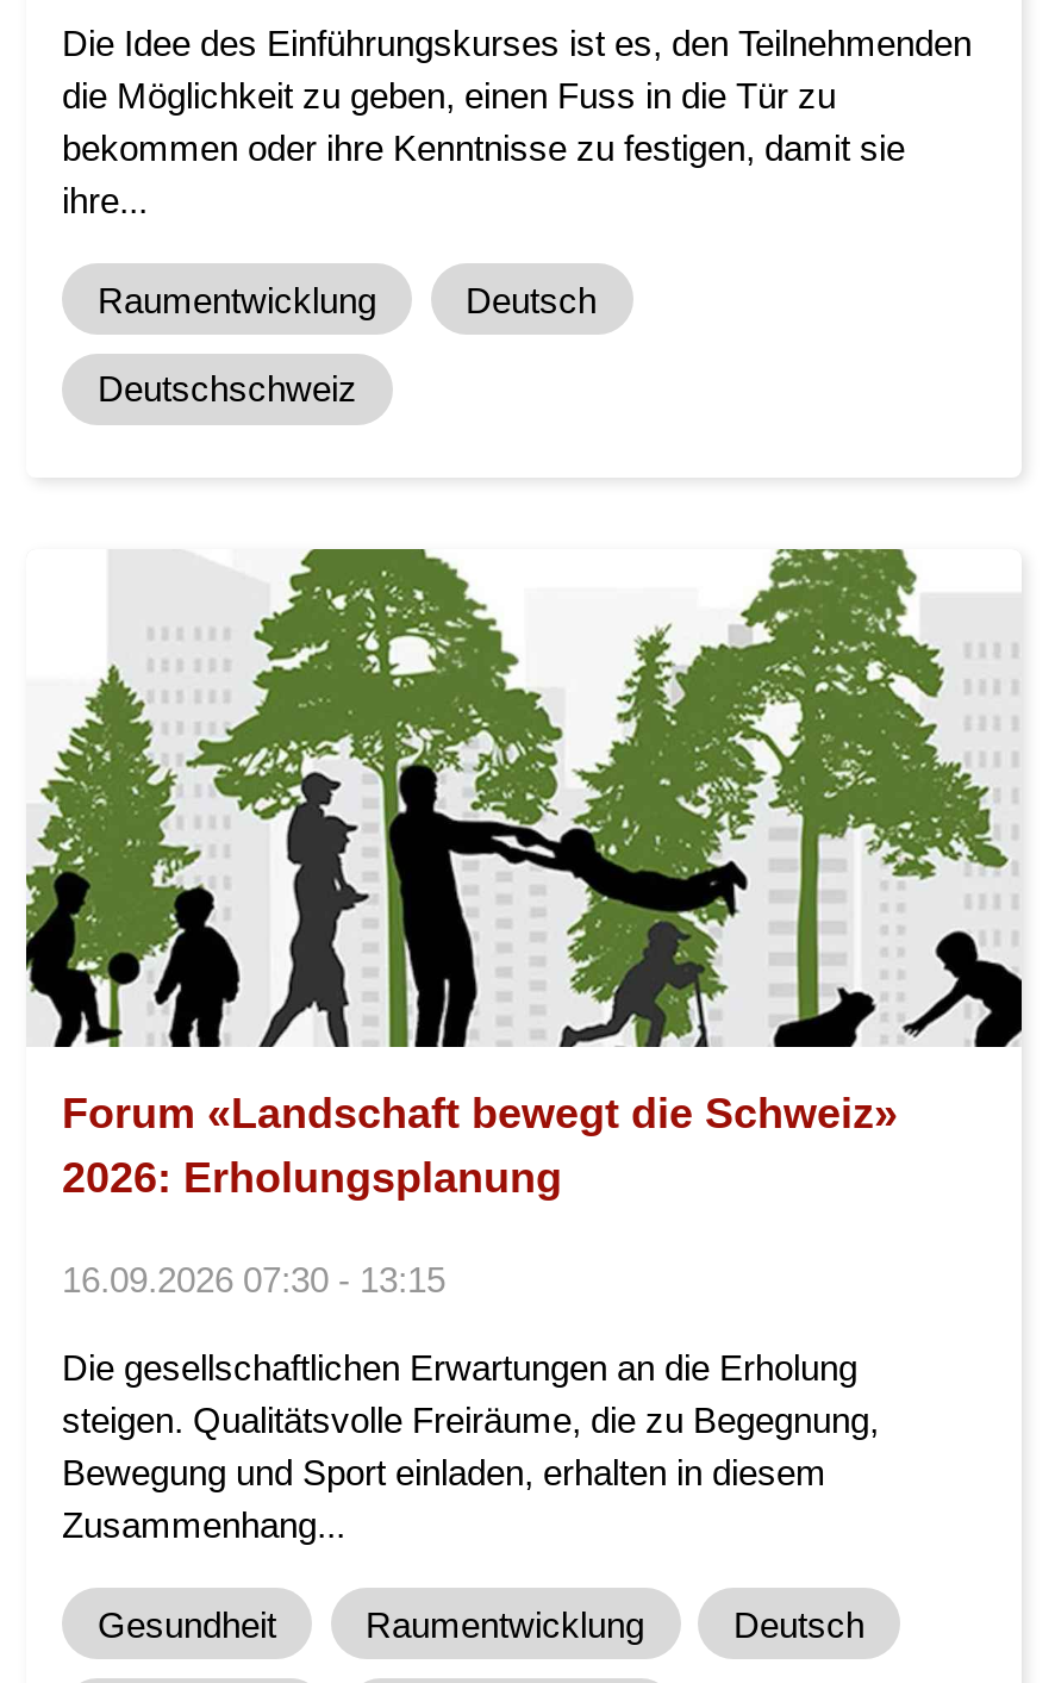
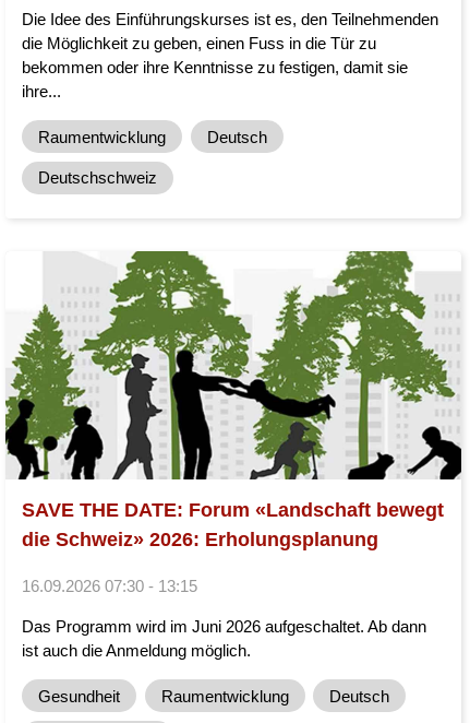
[62,1091,898,1203] Forum «Landschaft bewegt die Schweiz» | 2026: Erholungsplanung -> [22,500,444,551] SAVE THE DATE: Forum «Landschaft bewegt | die Schweiz» 2026: Erholungsplanung
[62,1348,879,1546] Die gesellschaftlichen Erwartungen an die Erholung | steigen. Qualitätsvolle Freiräume, die zu Begegnung, | Bewegung und Sport einladen, erhalten in diesem | Zusammenhang... -> [22,617,426,660] Das Programm wird im Juni 2026 aufgeschaltet. Ab dann | ist auch die Anmeldung möglich.

